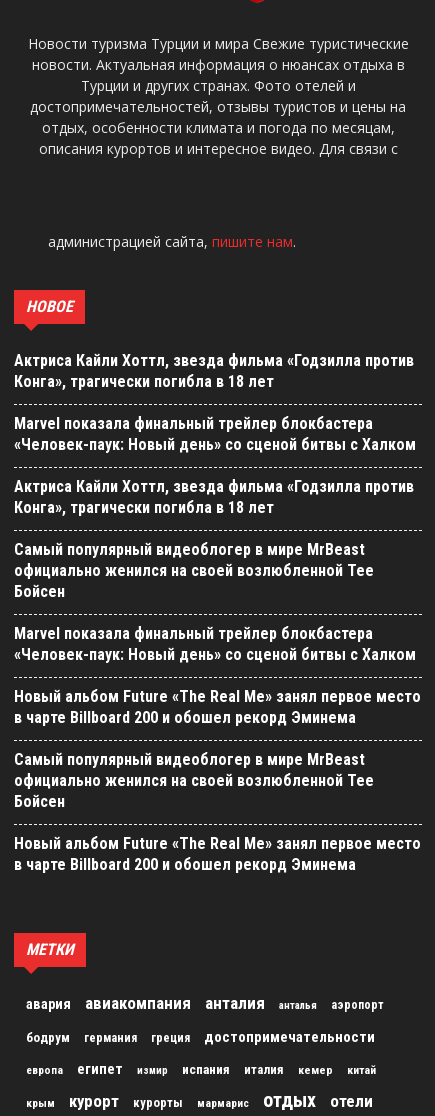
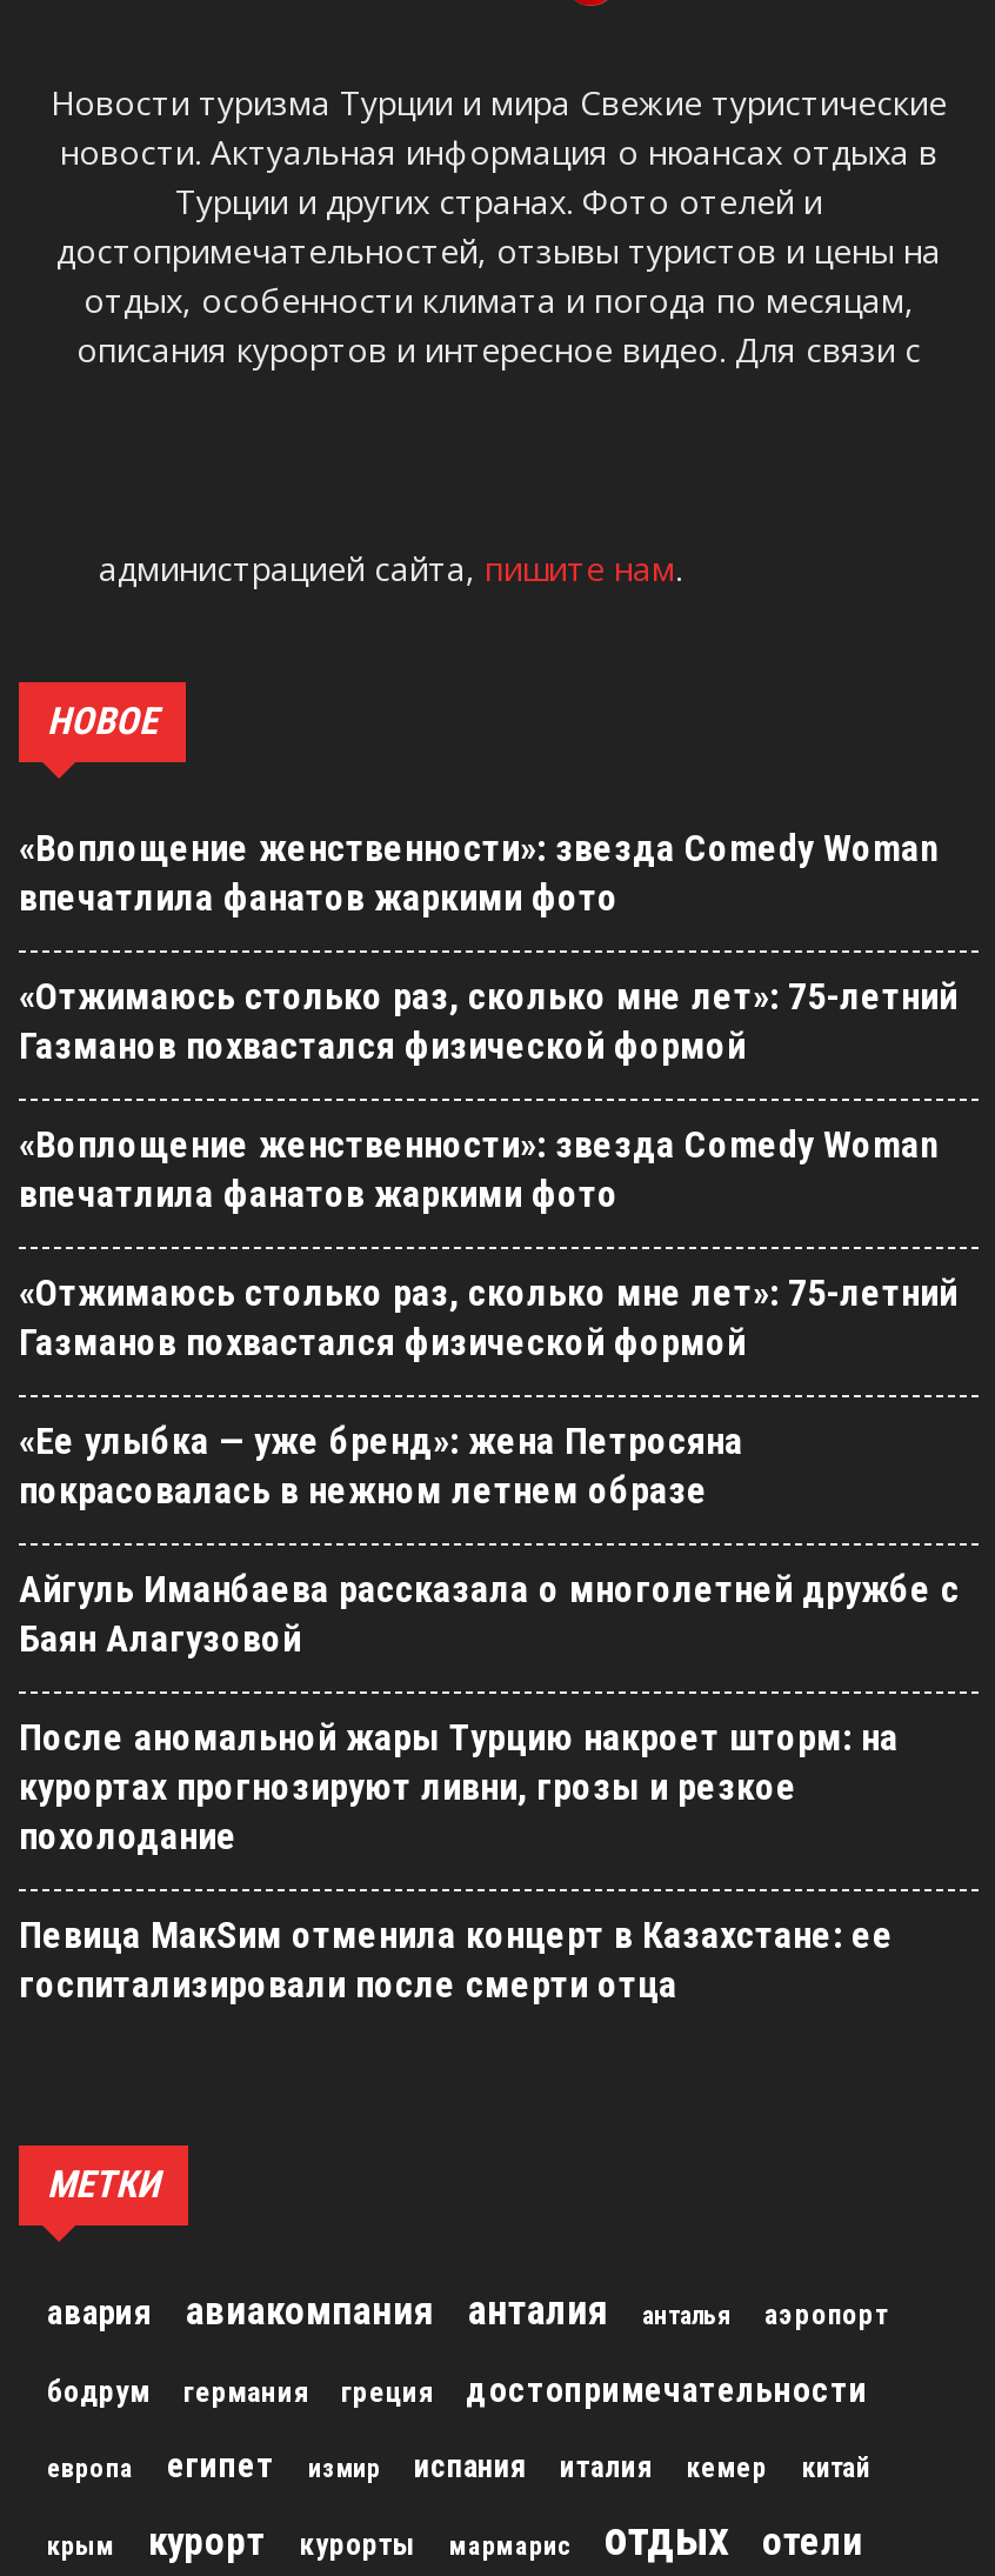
[14,351,414,391] Актриса Кайли Хоттл, звезда фильма «Годзилла против | Конга», трагически погибла в 18 лет -> [19,826,939,920] «Воплощение женственности»: звезда Comedy Woman | впечатлила фанатов жаркими фото
[14,414,416,454] Marvel показала финальный трейлер блокбастера | «Человек-паук: Новый день» со сценой битвы с Халком -> [19,974,957,1068] «Отжимаюсь столько раз, сколько мне лет»: 75-летний | Газманов похвастался физической формой
[14,477,414,517] Актриса Кайли Хоттл, звезда фильма «Годзилла против | Конга», трагически погибла в 18 лет -> [19,1122,939,1216] «Воплощение женственности»: звезда Comedy Woman | впечатлила фанатов жаркими фото
[14,540,374,601] Самый популярный видеоблогер в мире MrBeast | официально женился на своей возлюбленной Тее | Бойсен -> [19,1271,957,1365] «Отжимаюсь столько раз, сколько мне лет»: 75-летний | Газманов похвастался физической формой
[14,624,416,664] Marvel показала финальный трейлер блокбастера | «Человек-паук: Новый день» со сценой битвы с Халком -> [19,1419,743,1513] «Ее улыбка — уже бренд»: жена Петросяна | покрасовалась в нежном летнем образе
[14,687,421,727] Новый альбом Future «The Real Me» занял первое место | в чарте Billboard 200 и обошел рекорд Эминема -> [19,1567,960,1661] Айгуль Иманбаева рассказала о многолетней дружбе с | Баян Алагузовой
[14,750,374,811] Самый популярный видеоблогер в мире MrBeast | официально женился на своей возлюбленной Тее | Бойсен -> [19,1715,899,1859] После аномальной жары Турцию накроет шторм: на | курортах прогнозируют ливни, грозы и резкое | похолодание
[14,834,421,874] Новый альбом Future «The Real Me» занял первое место | в чарте Billboard 200 и обошел рекорд Эминема -> [19,1913,894,2007] Певица МакSим отменила концерт в Казахстане: ее | госпитализировали после смерти отца

